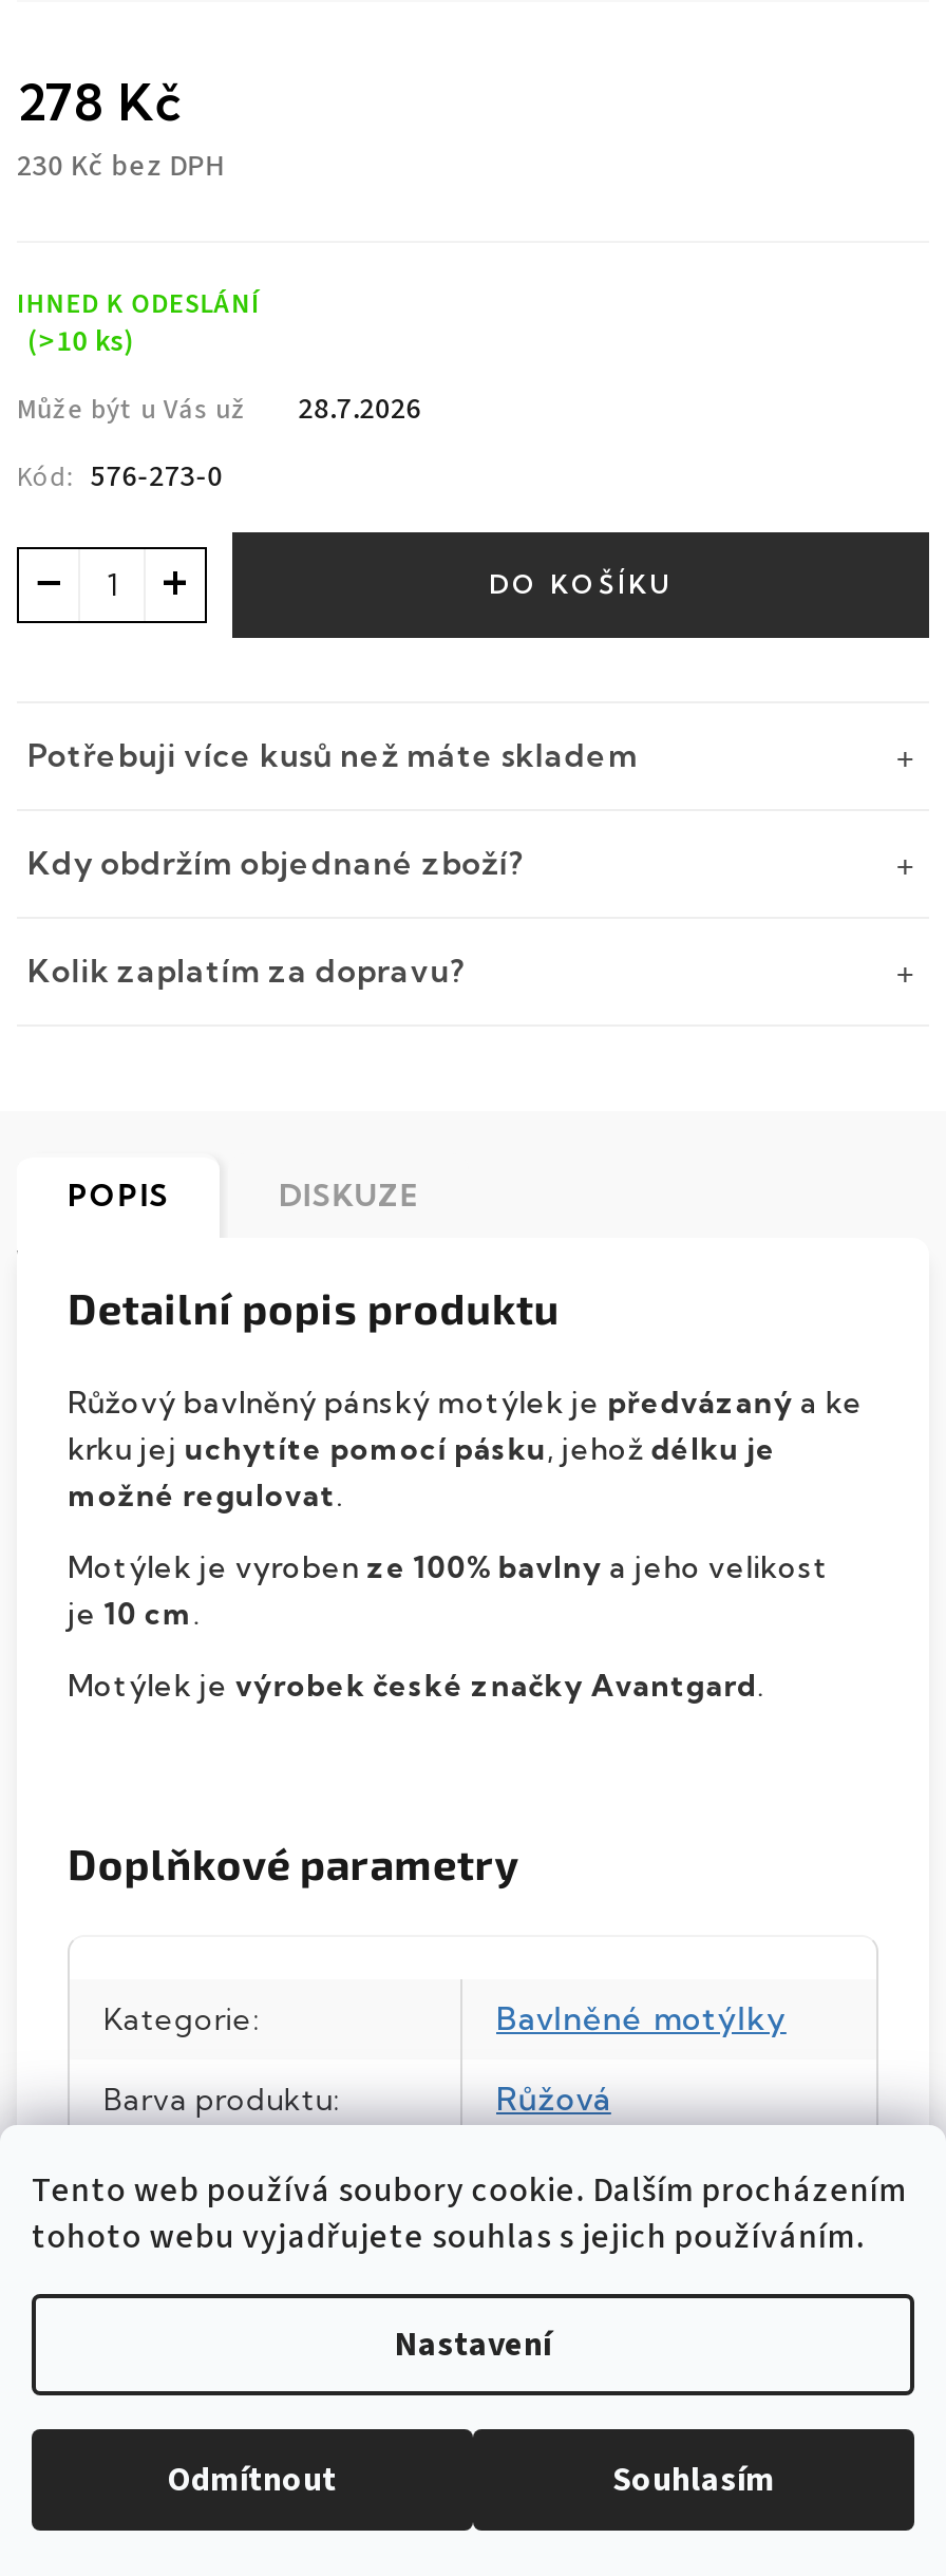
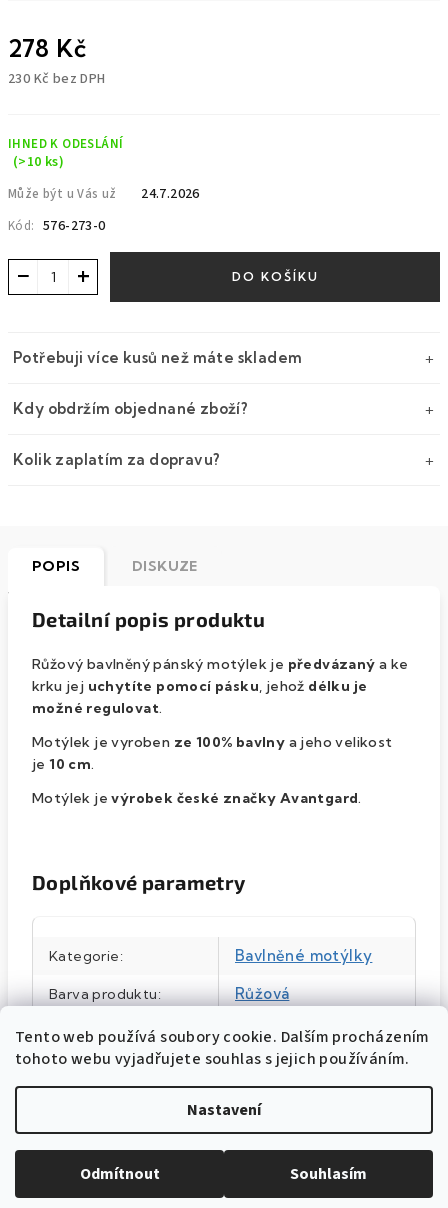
[17,390,422,432] Může být u Vás už 28.7.2026 -> [8,184,200,204] Může být u Vás už 24.7.2026

